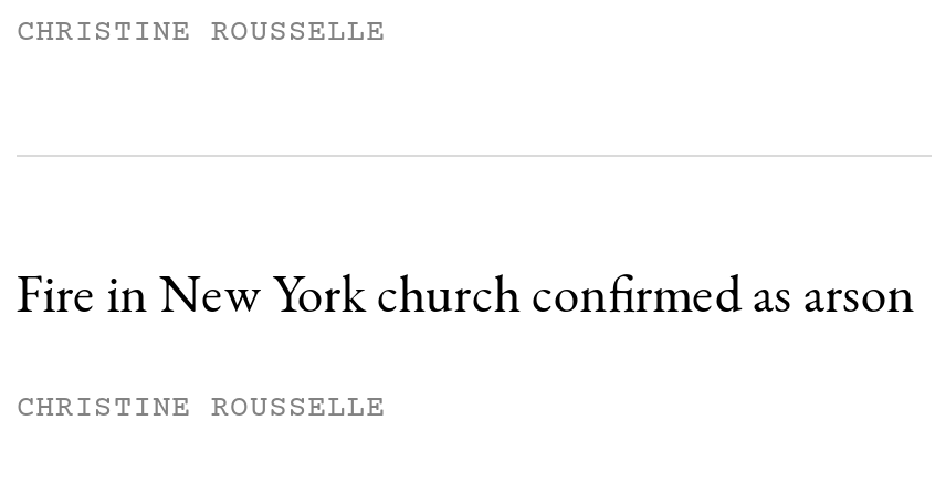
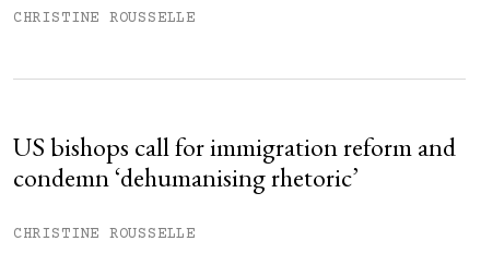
[16,259,916,327] Fire in New York church confirmed as arson -> [13,130,456,194] US bishops call for immigration reform and | condemn ‘dehumanising rhetoric’

